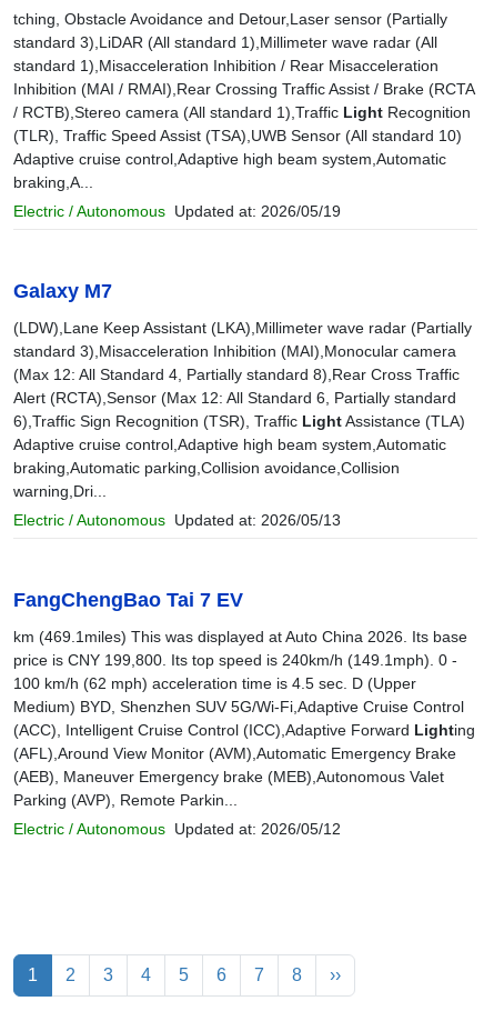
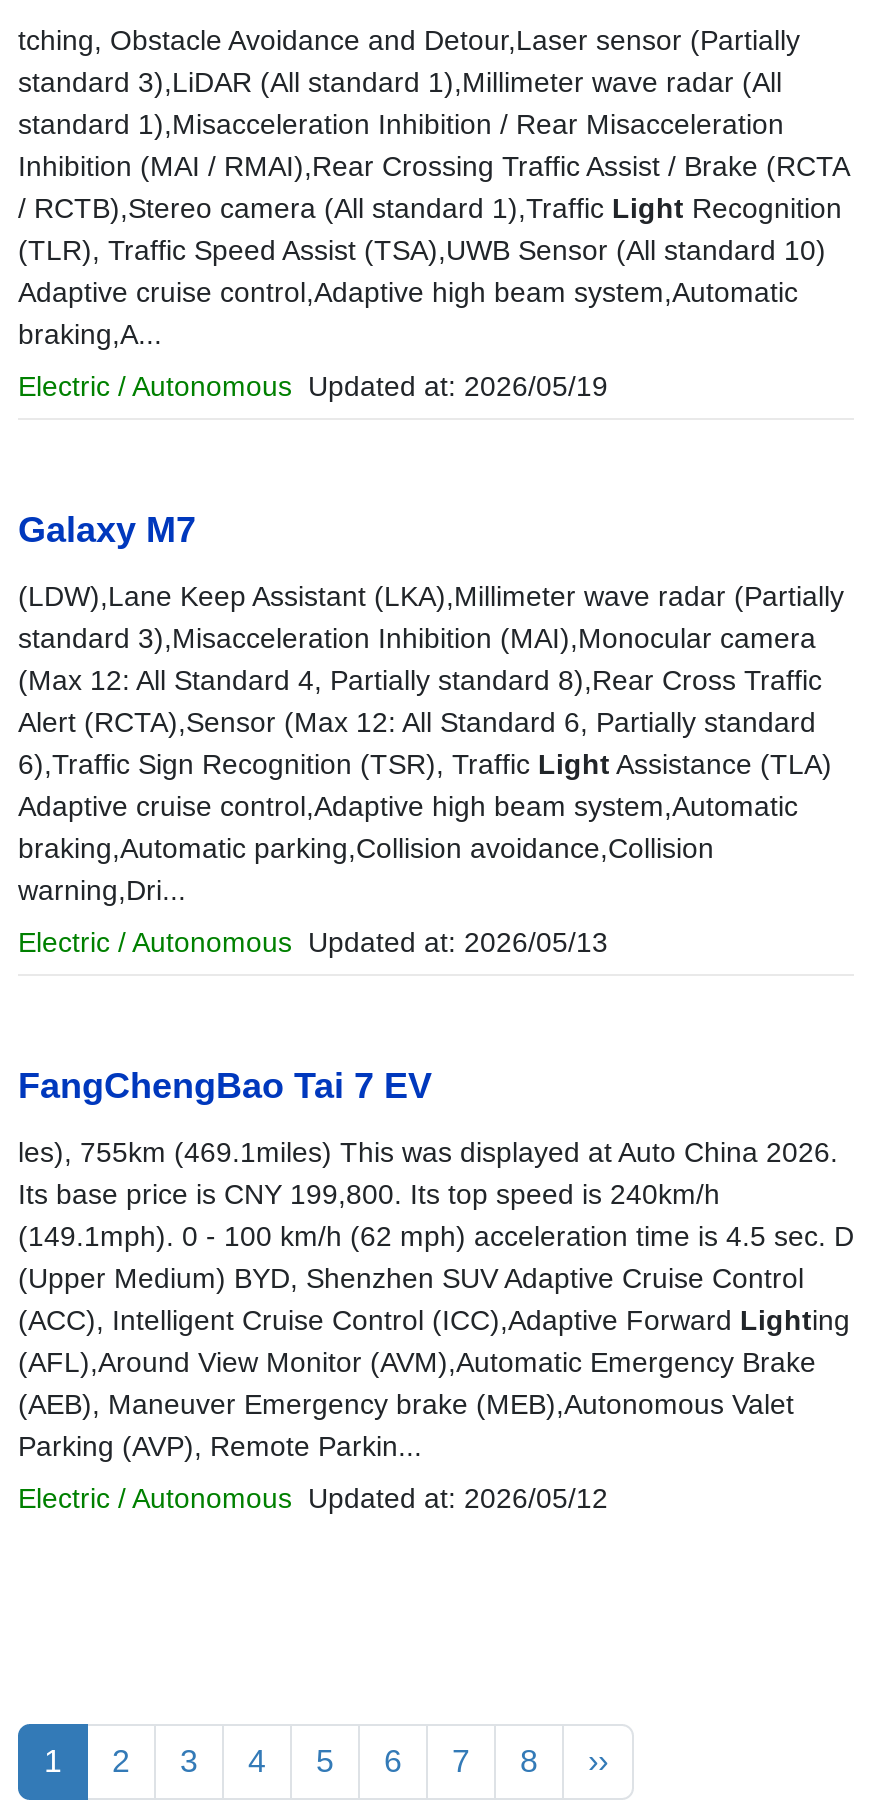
[13,628,467,715] km (469.1miles) This was displayed at Auto China 2026. Its base | price is CNY 199,800. Its top speed is 240km/h (149.1mph). 0 - | 100 km/h (62 mph) acceleration time is 4.5 sec. D (Upper | Medium) BYD, Shenzhen SUV 5G/Wi-Fi,Adaptive Cruise Control -> [18,1136,854,1294] les), 755km (469.1miles) This was displayed at Auto China 2026. | Its base price is CNY 199,800. Its top speed is 240km/h | (149.1mph). 0 - 100 km/h (62 mph) acceleration time is 4.5 sec. D | (Upper Medium) BYD, Shenzhen SUV Adaptive Cruise Control

